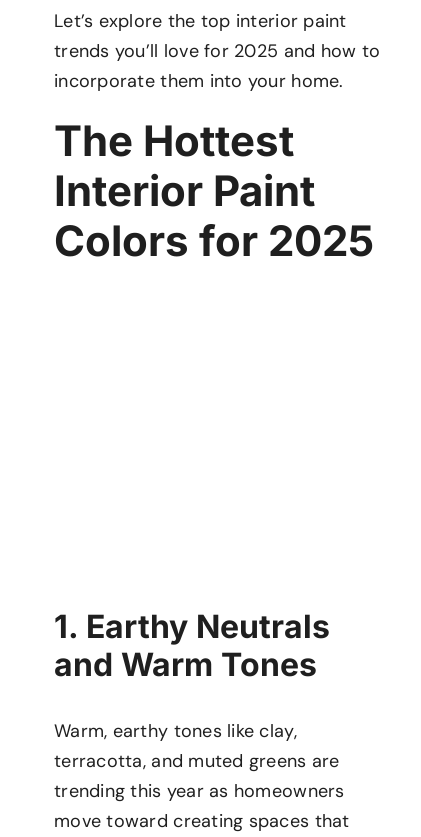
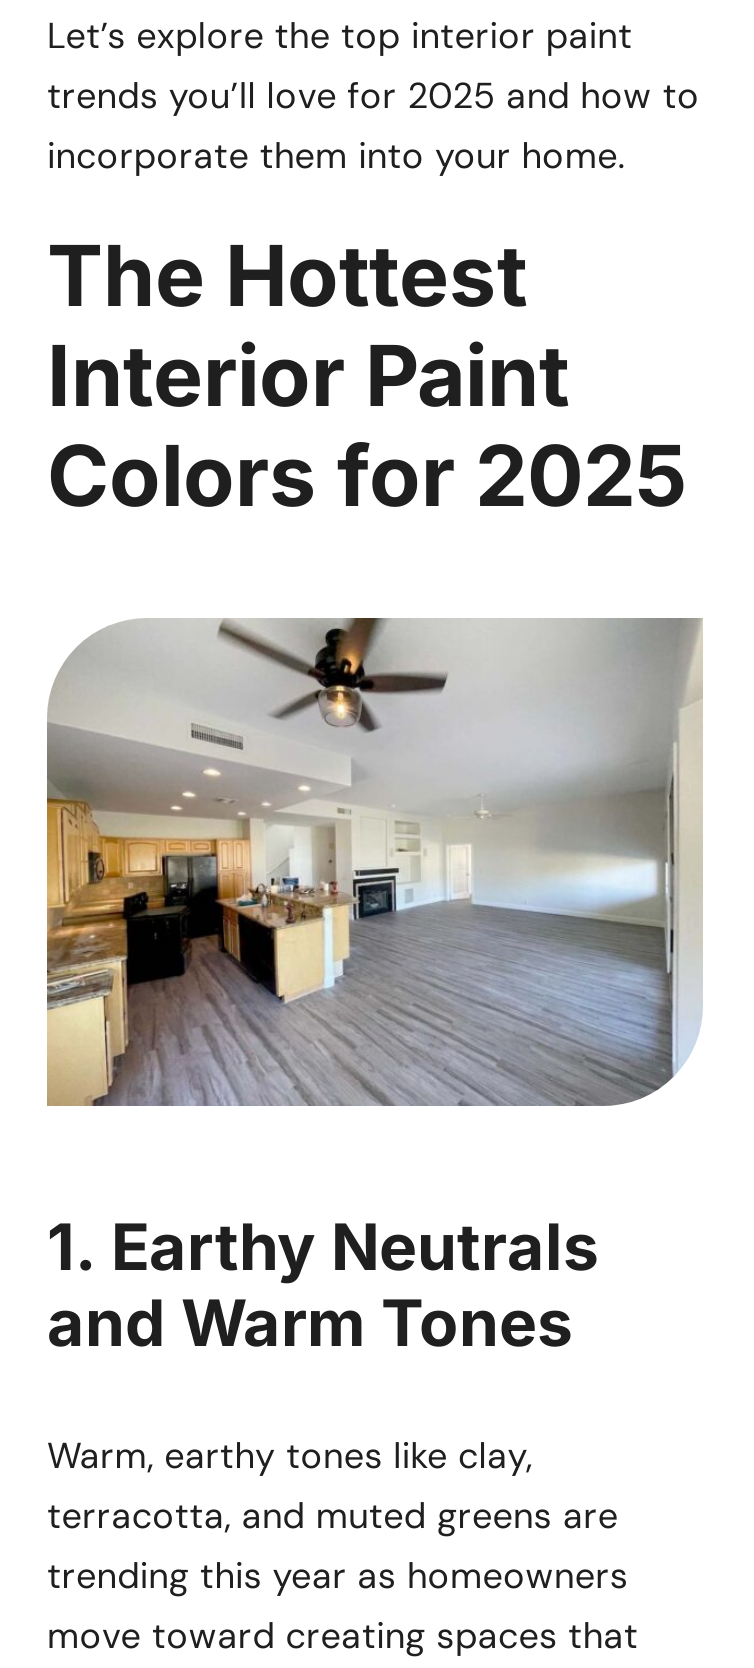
none -> [45,616,703,1108] [image]

